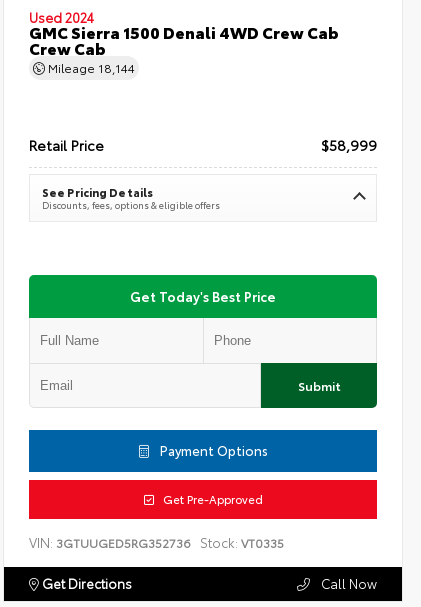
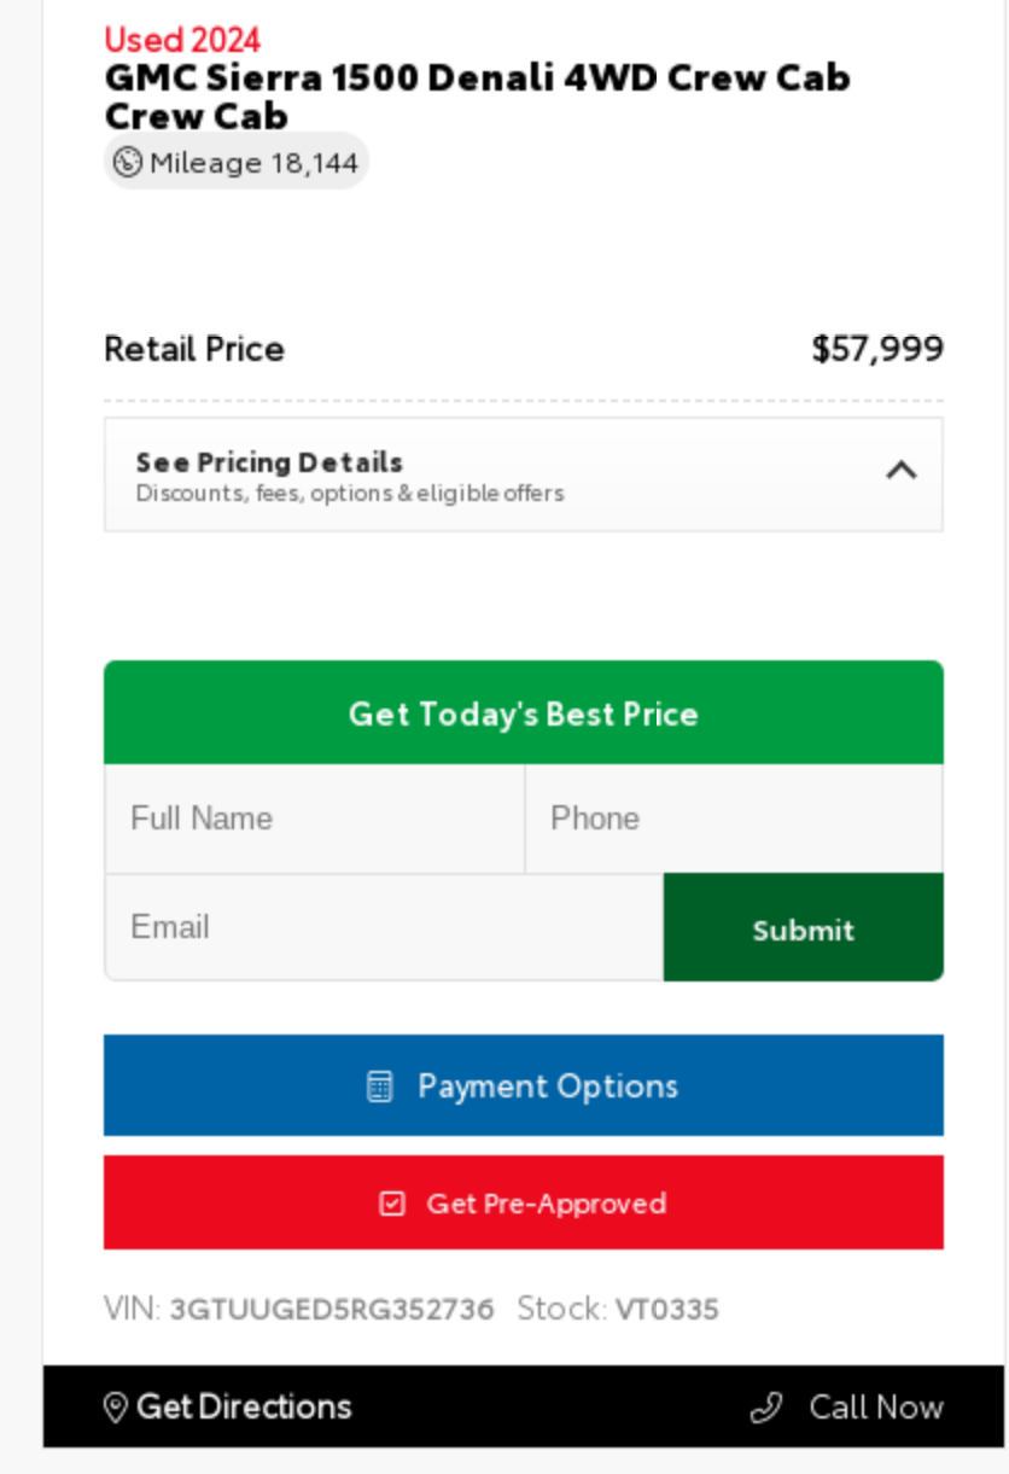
[321,135,377,155] $58,999 -> [811,322,944,370] $57,999

